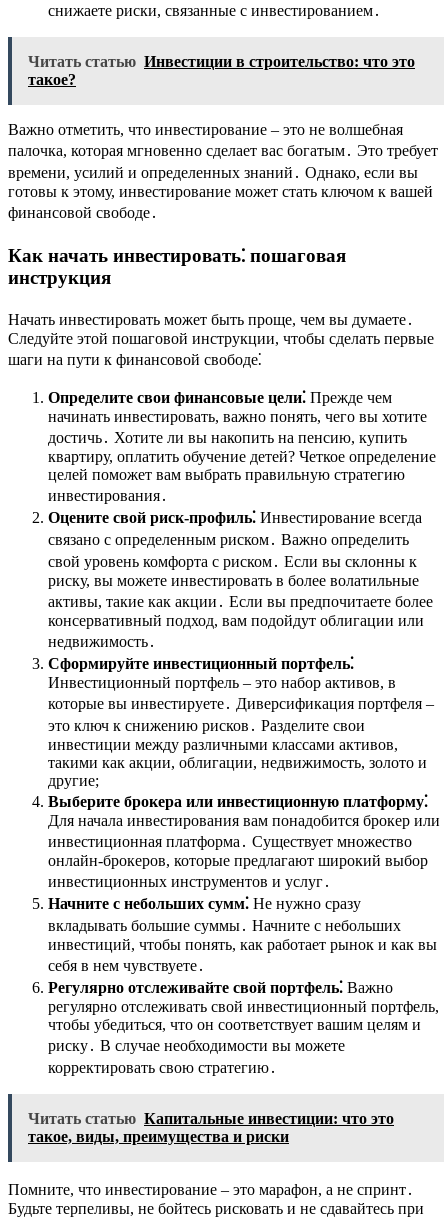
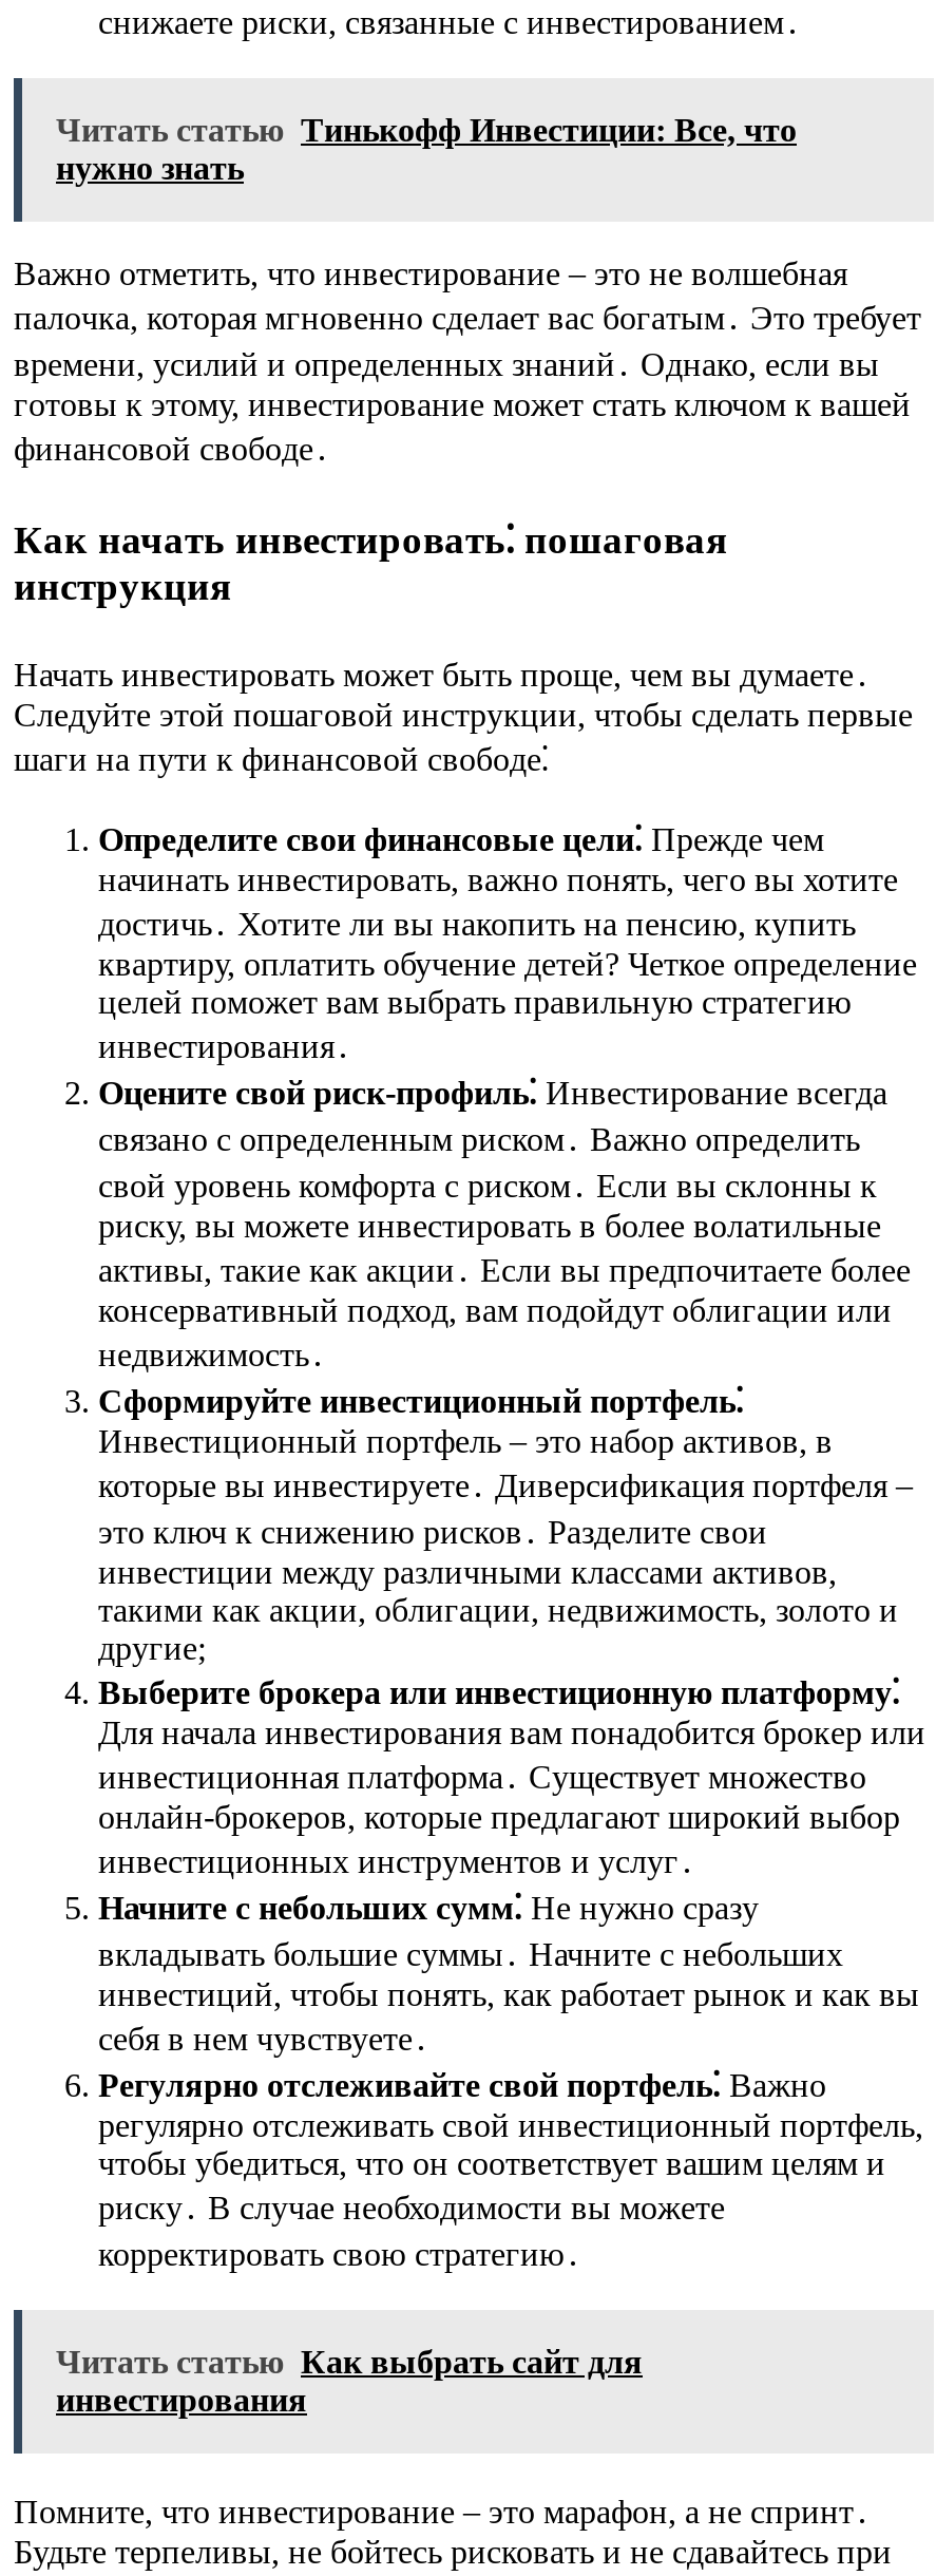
[28,53,415,88] Читать статью Инвестиции в строительство: что это | такое? -> [56,113,797,187] Читать статью Тинькофф Инвестиции: Все, что | нужно знать
[28,1110,394,1145] Читать статью Капитальные инвестиции: что это | такое, виды, преимущества и риски -> [56,2343,643,2417] Читать статью Как выбрать сайт для | инвестирования

